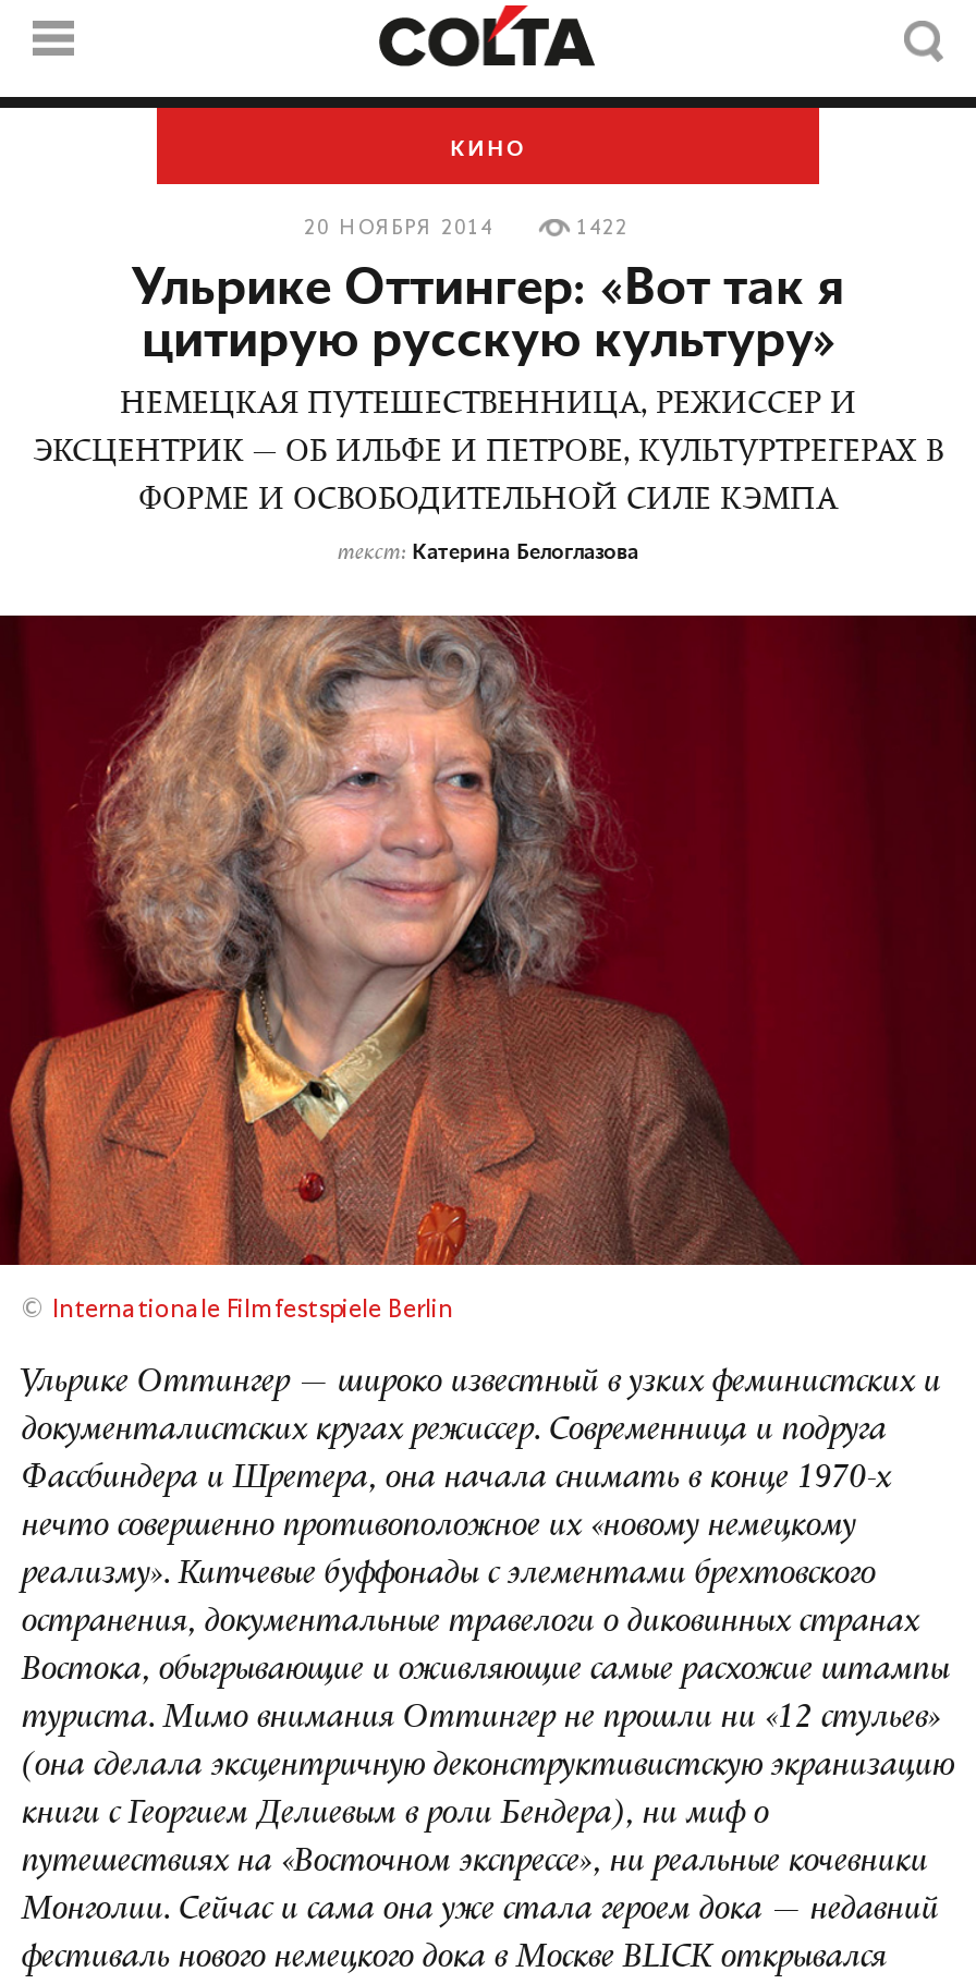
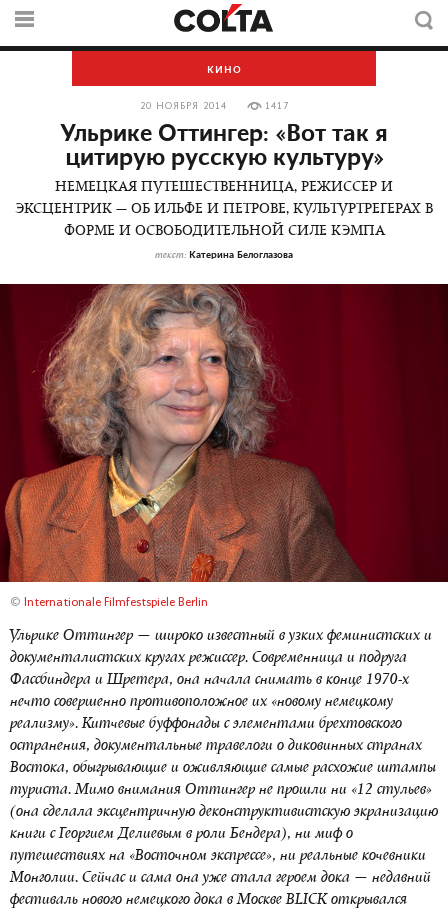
[576,217,629,241] 1422 -> [264,101,288,112] 1417

